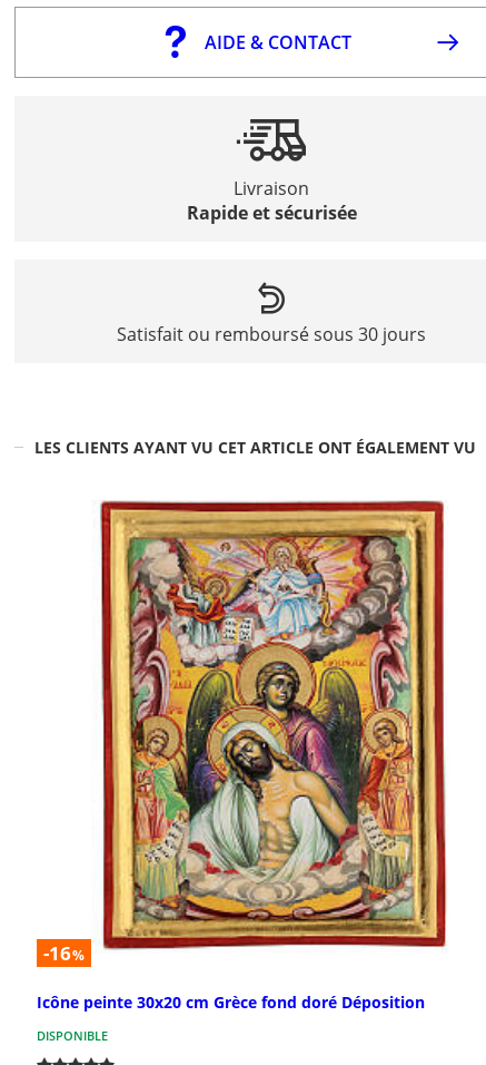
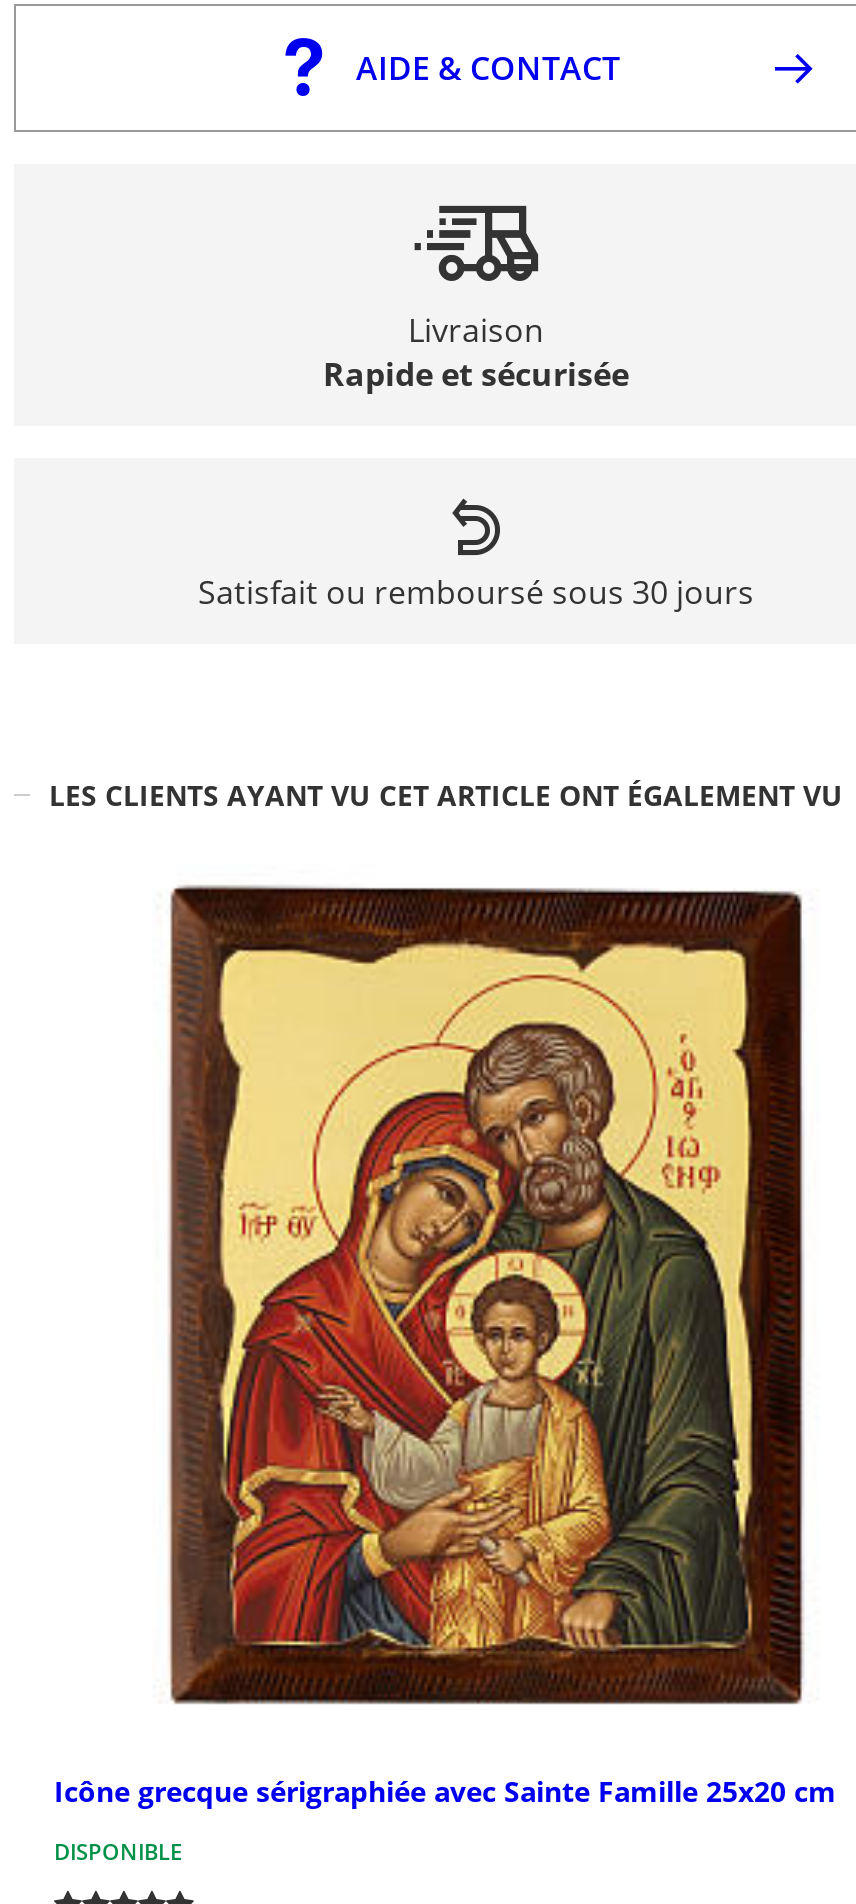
[37,498,453,1013] [image] | -16% | Icône peinte 30x20 cm Grèce fond doré Déposition -> [54,884,836,1810] [image] | Icône grecque sérigraphiée avec Sainte Famille 25x20 cm

